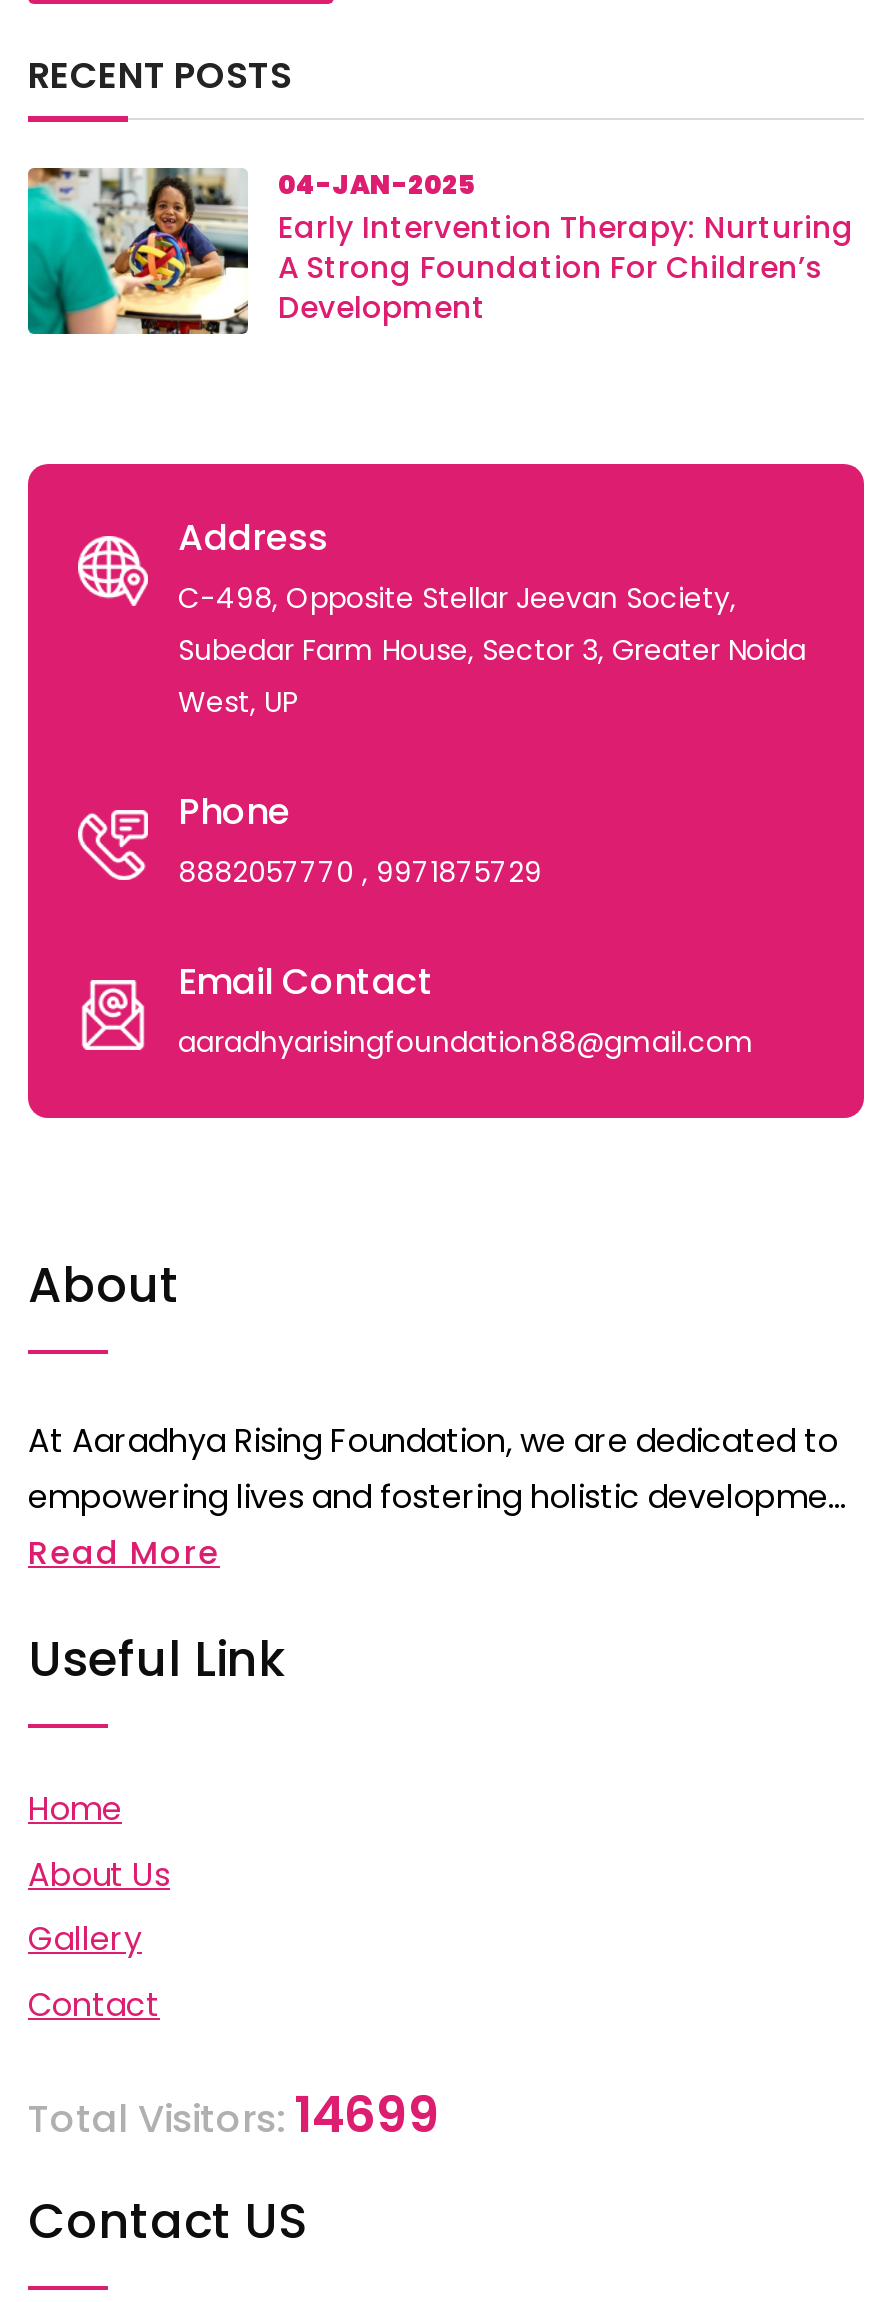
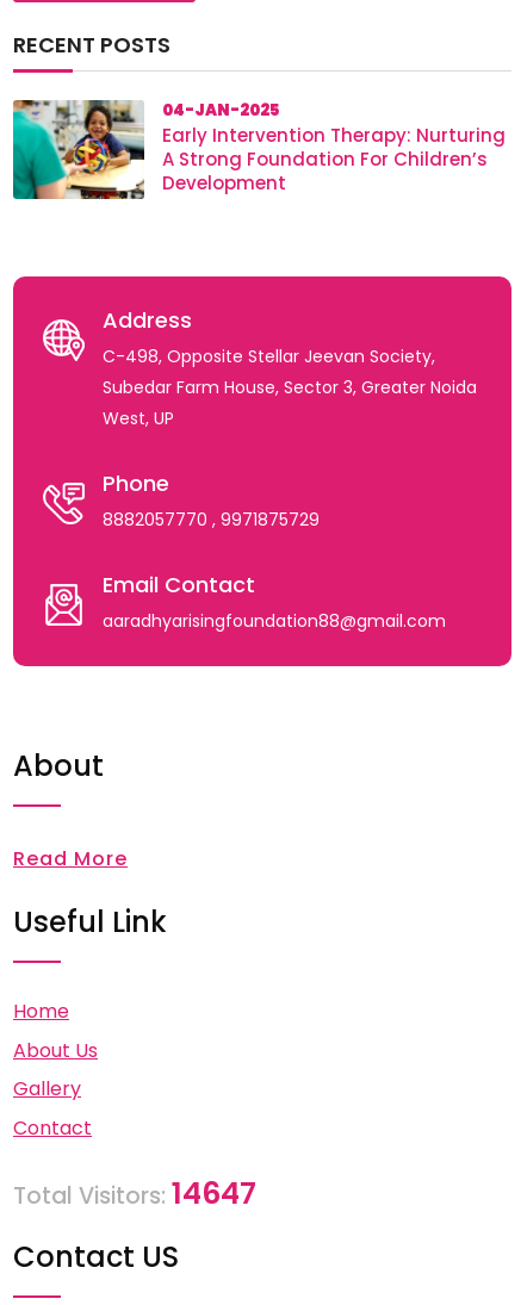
[28,1418,846,1520] At Aaradhya Rising Foundation, we are dedicated to | empowering lives and fostering holistic developme... -> none
[28,2080,440,2150] Total Visitors: 14699 -> [13,1172,256,1214] Total Visitors: 14647

